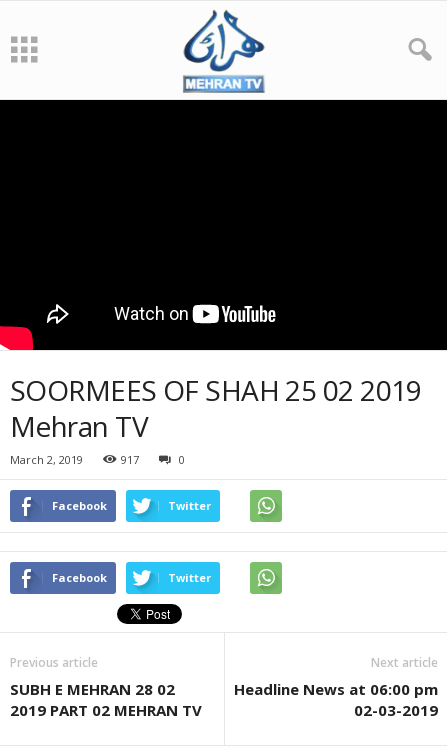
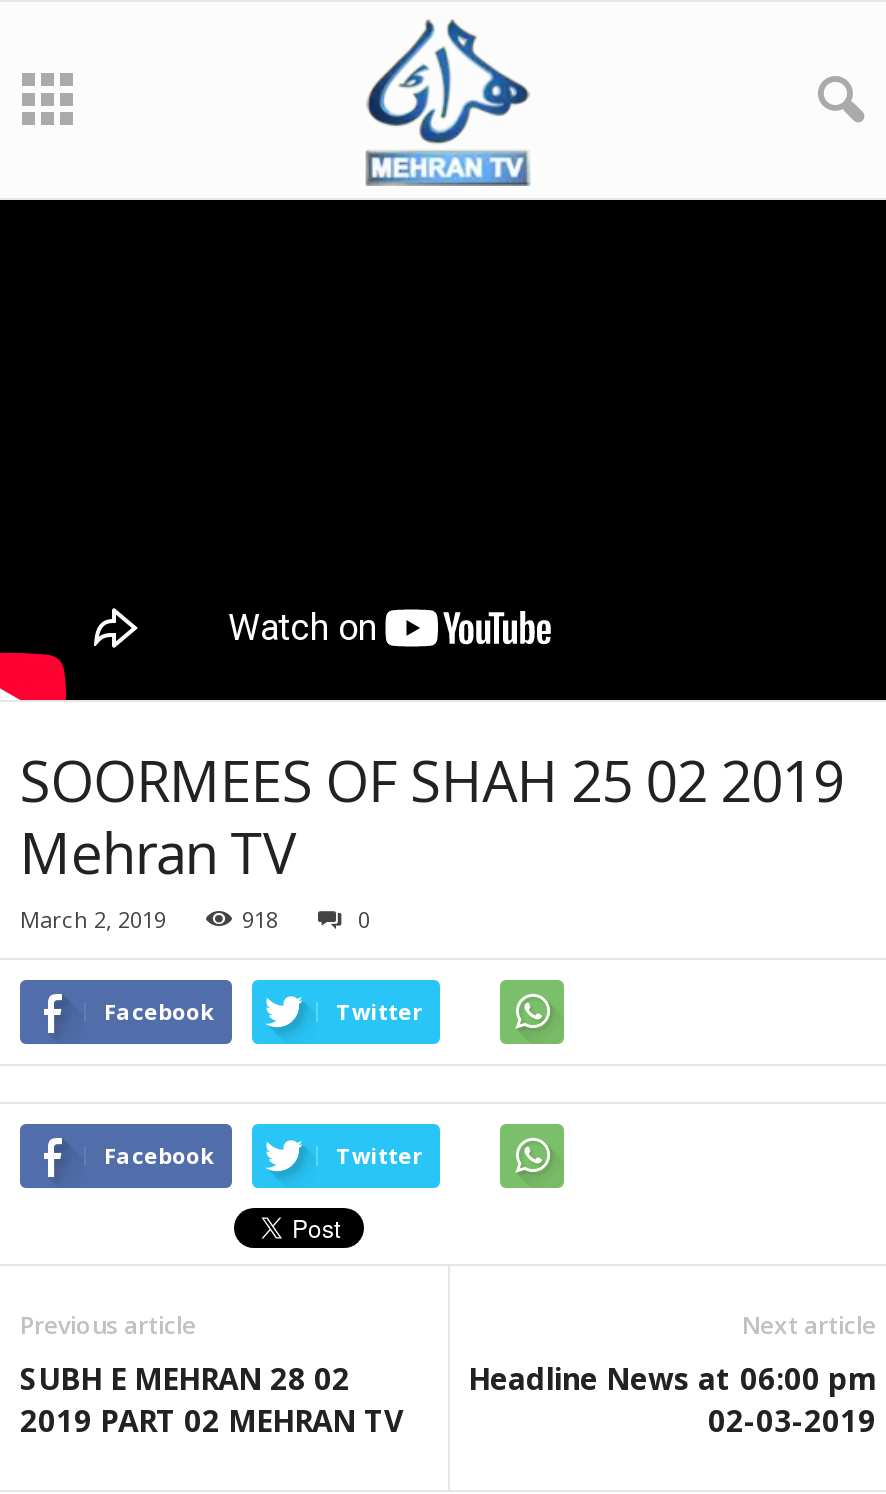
[121,452,139,467] 917 -> [242,904,278,934] 918

